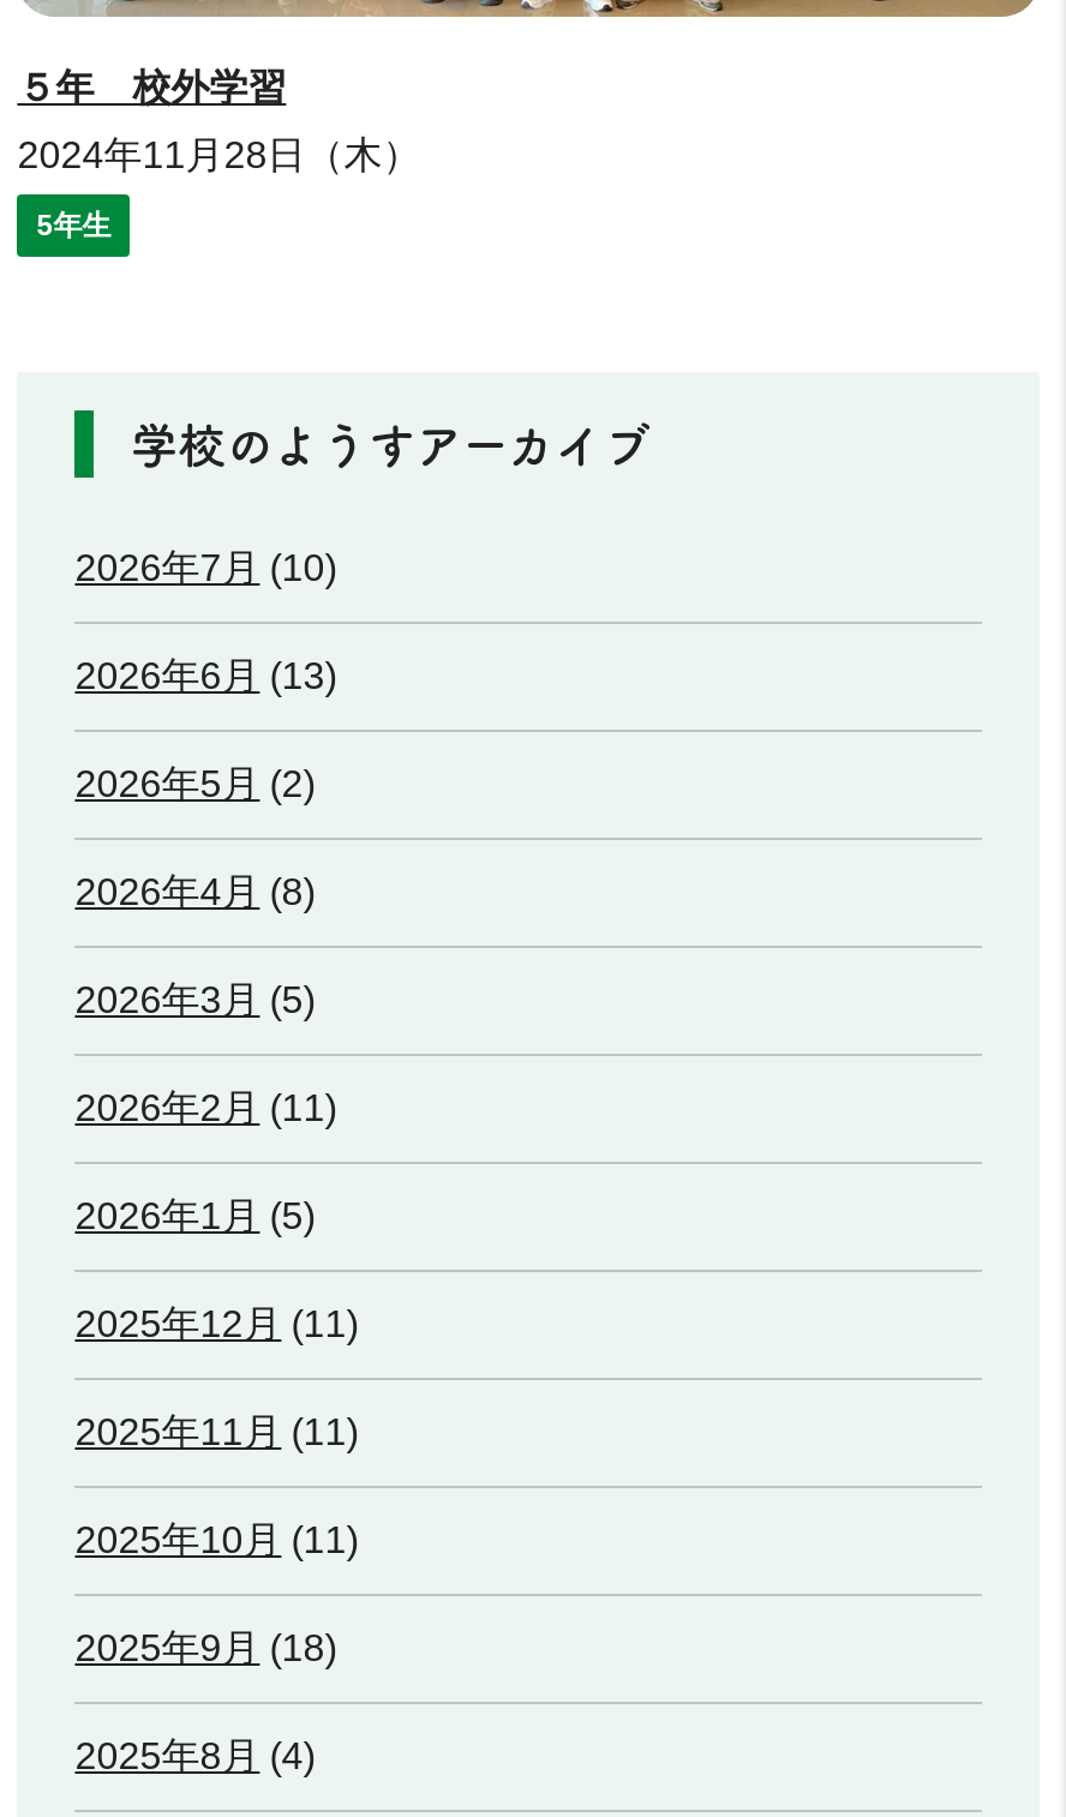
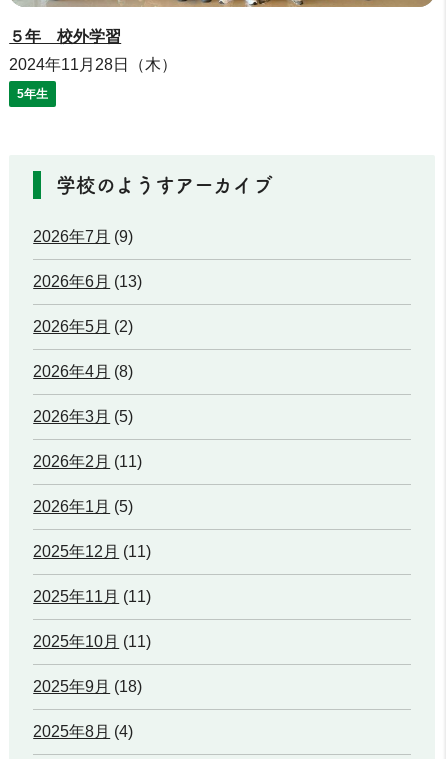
[75,547,337,588] 2026年7月(10) -> [33,228,133,245] 2026年7月(9)

